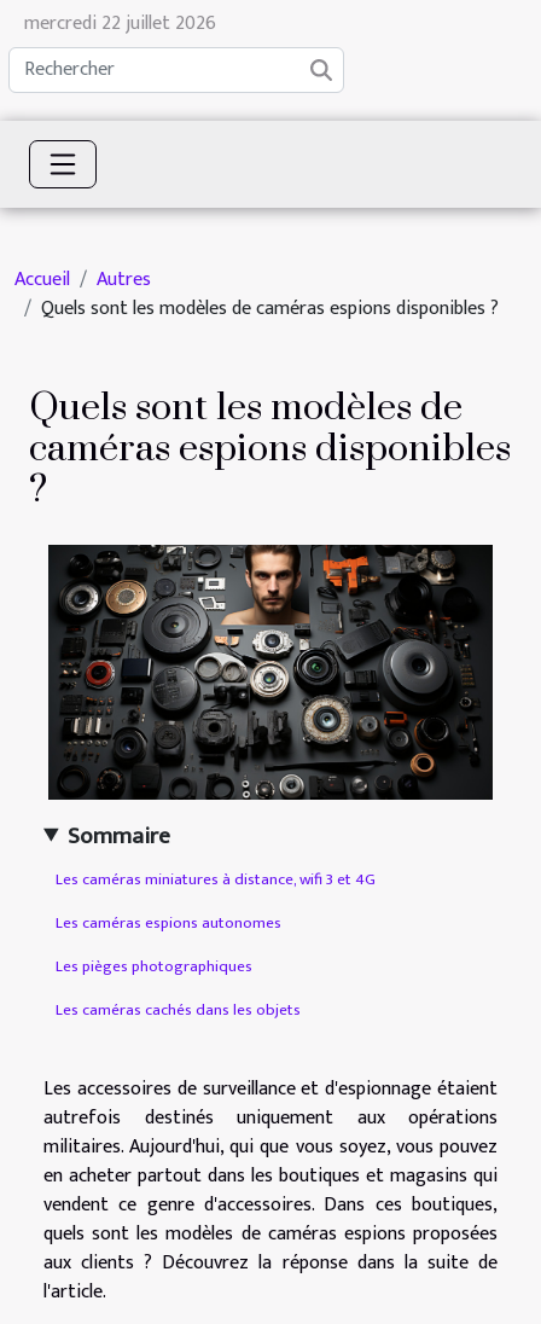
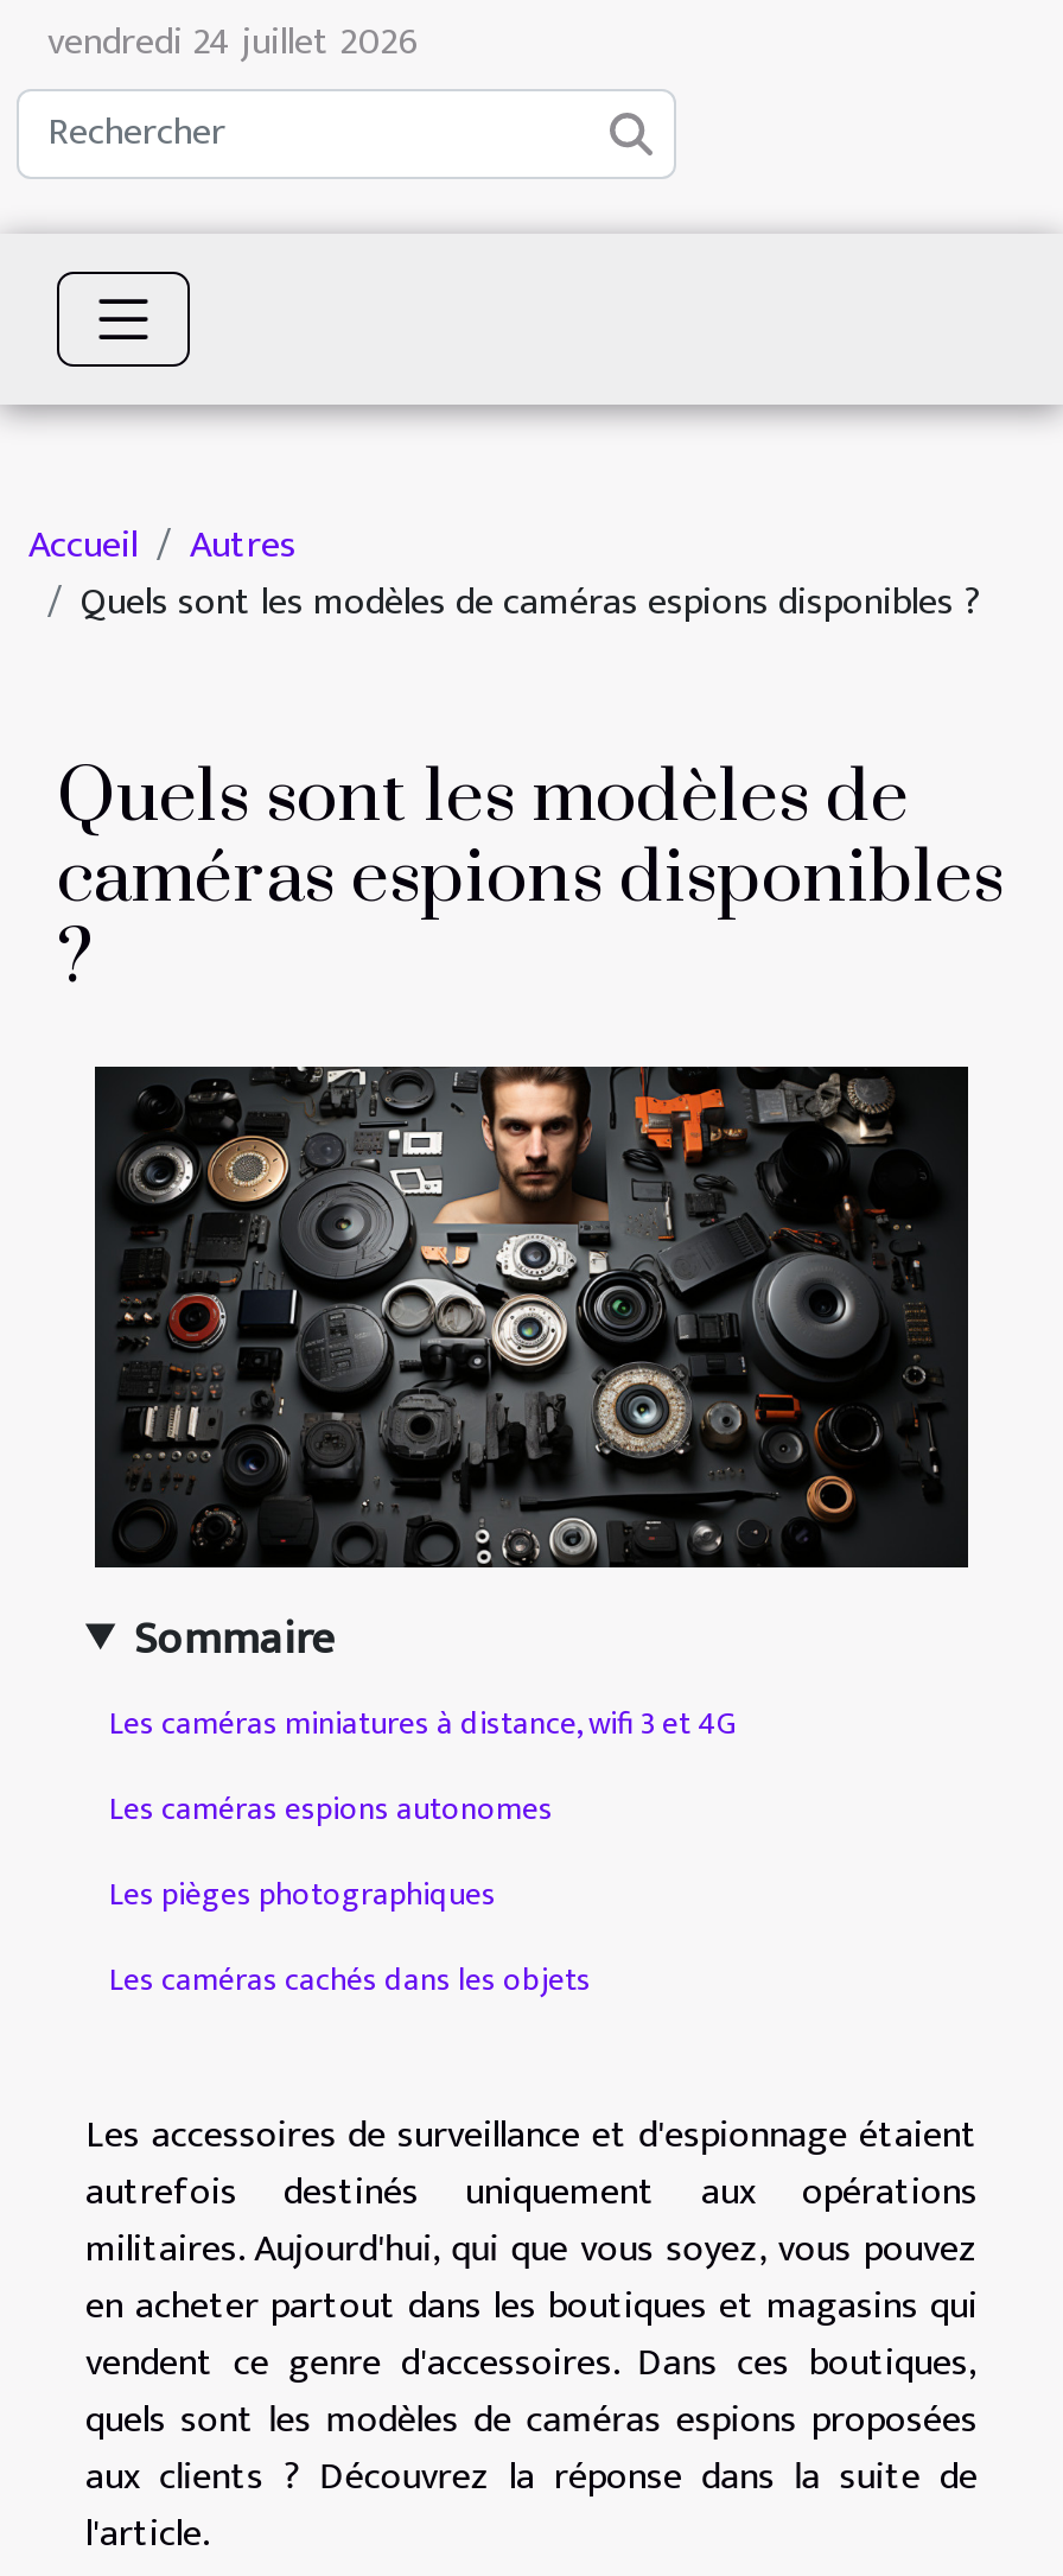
[24,7,216,40] mercredi 22 juillet 2026 -> [47,11,420,75] vendredi 24 juillet 2026

